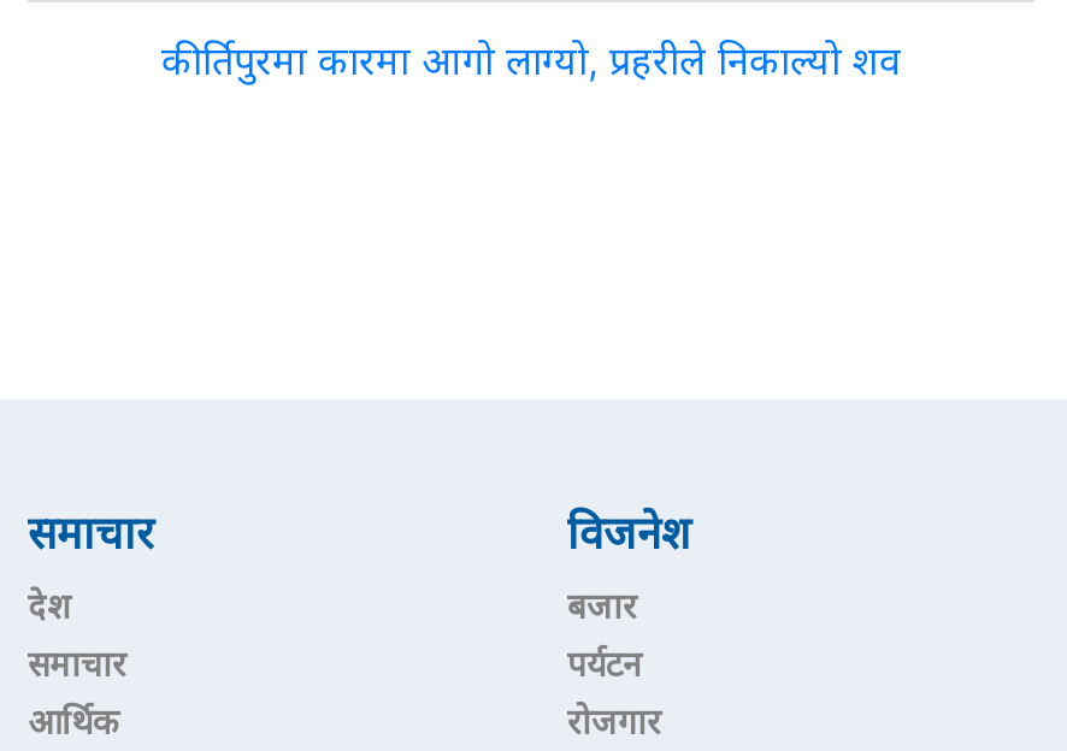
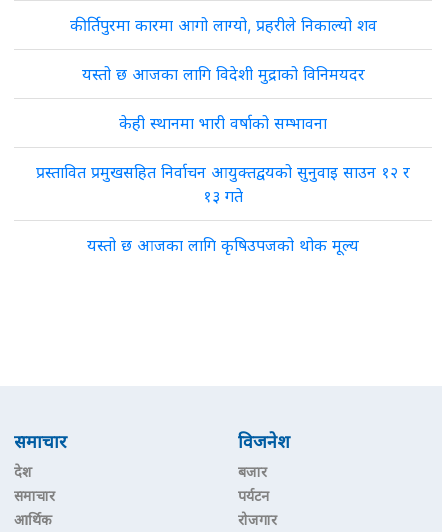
none -> [36,64,410,255] यस्तो छ आजका लागि विदेशी मुद्राको विनिमयदर | केही स्थानमा भारी वर्षाको सम्भावना | प्रस्तावित प्रमुखसहित निर्वाचन आयुक्तद्वयको सुनुवाइ साउन १२ र | १३ गते | यस्तो छ आजका लागि कृषिउपजको थोक मूल्य

